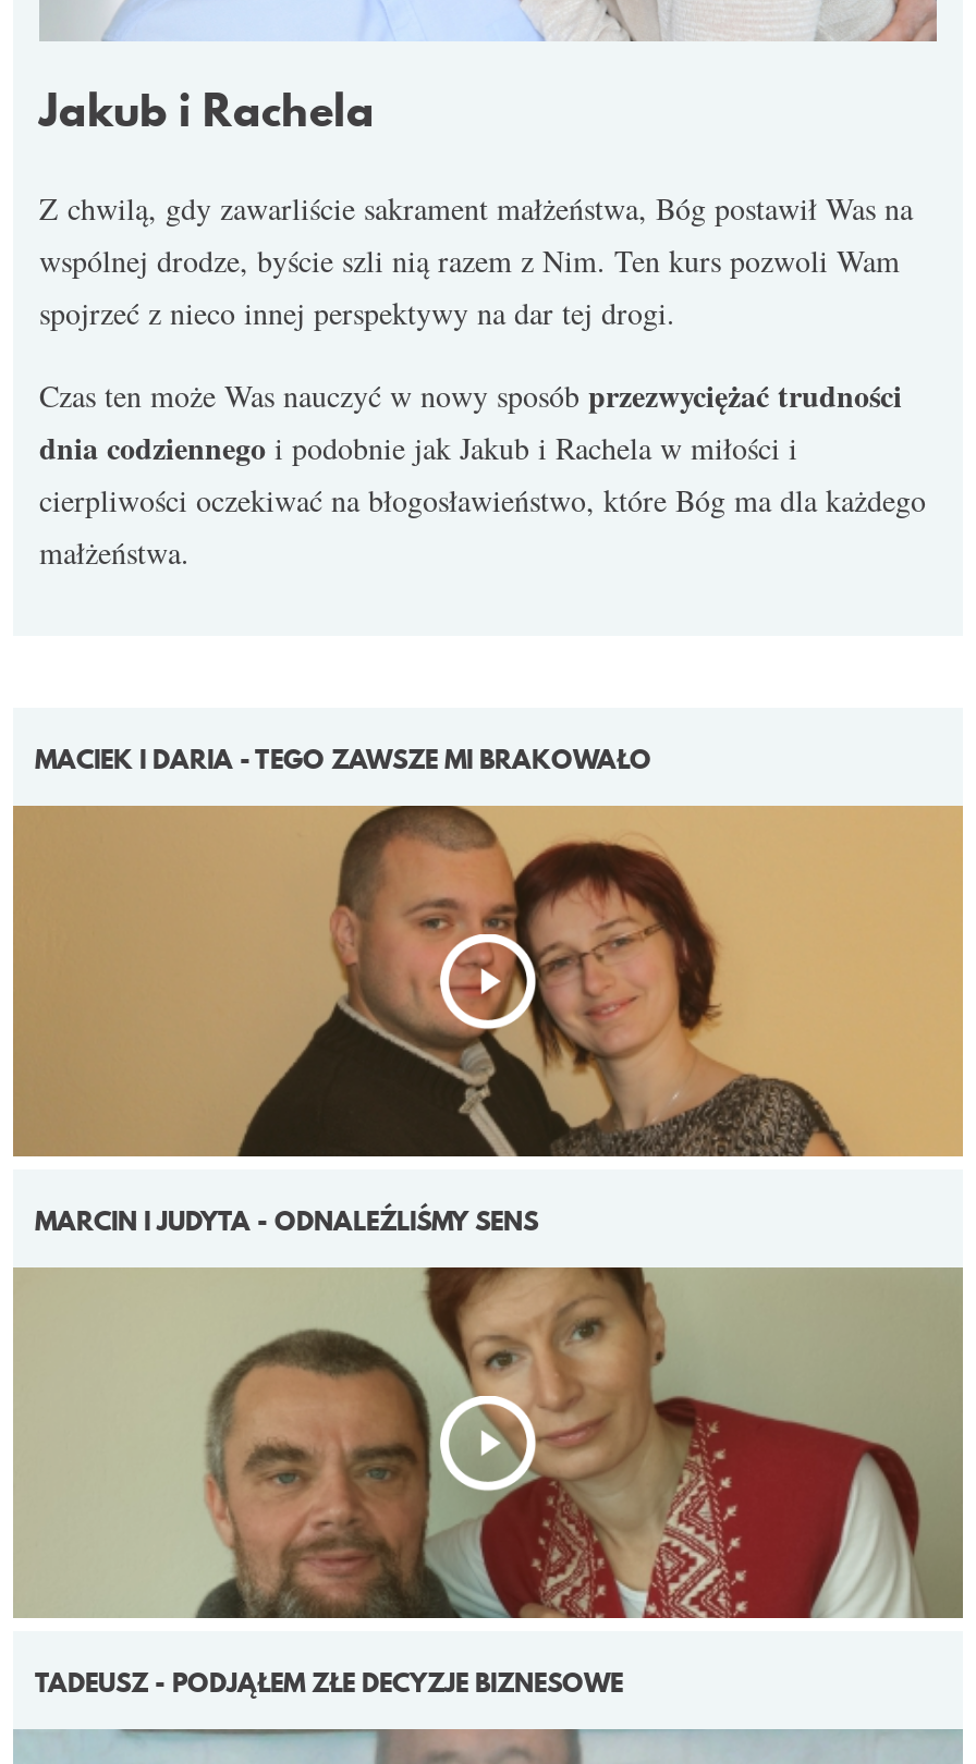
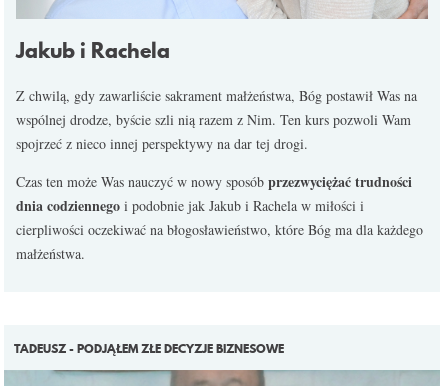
[35,741,651,778] MACIEK I DARIA - TEGO ZAWSZE MI BRAKOWAŁO -> none
[11,804,963,1240] [image] | MARCIN I JUDYTA - ODNALEŹLIŚMY SENS -> none
[13,1265,963,1620] [image] -> none

